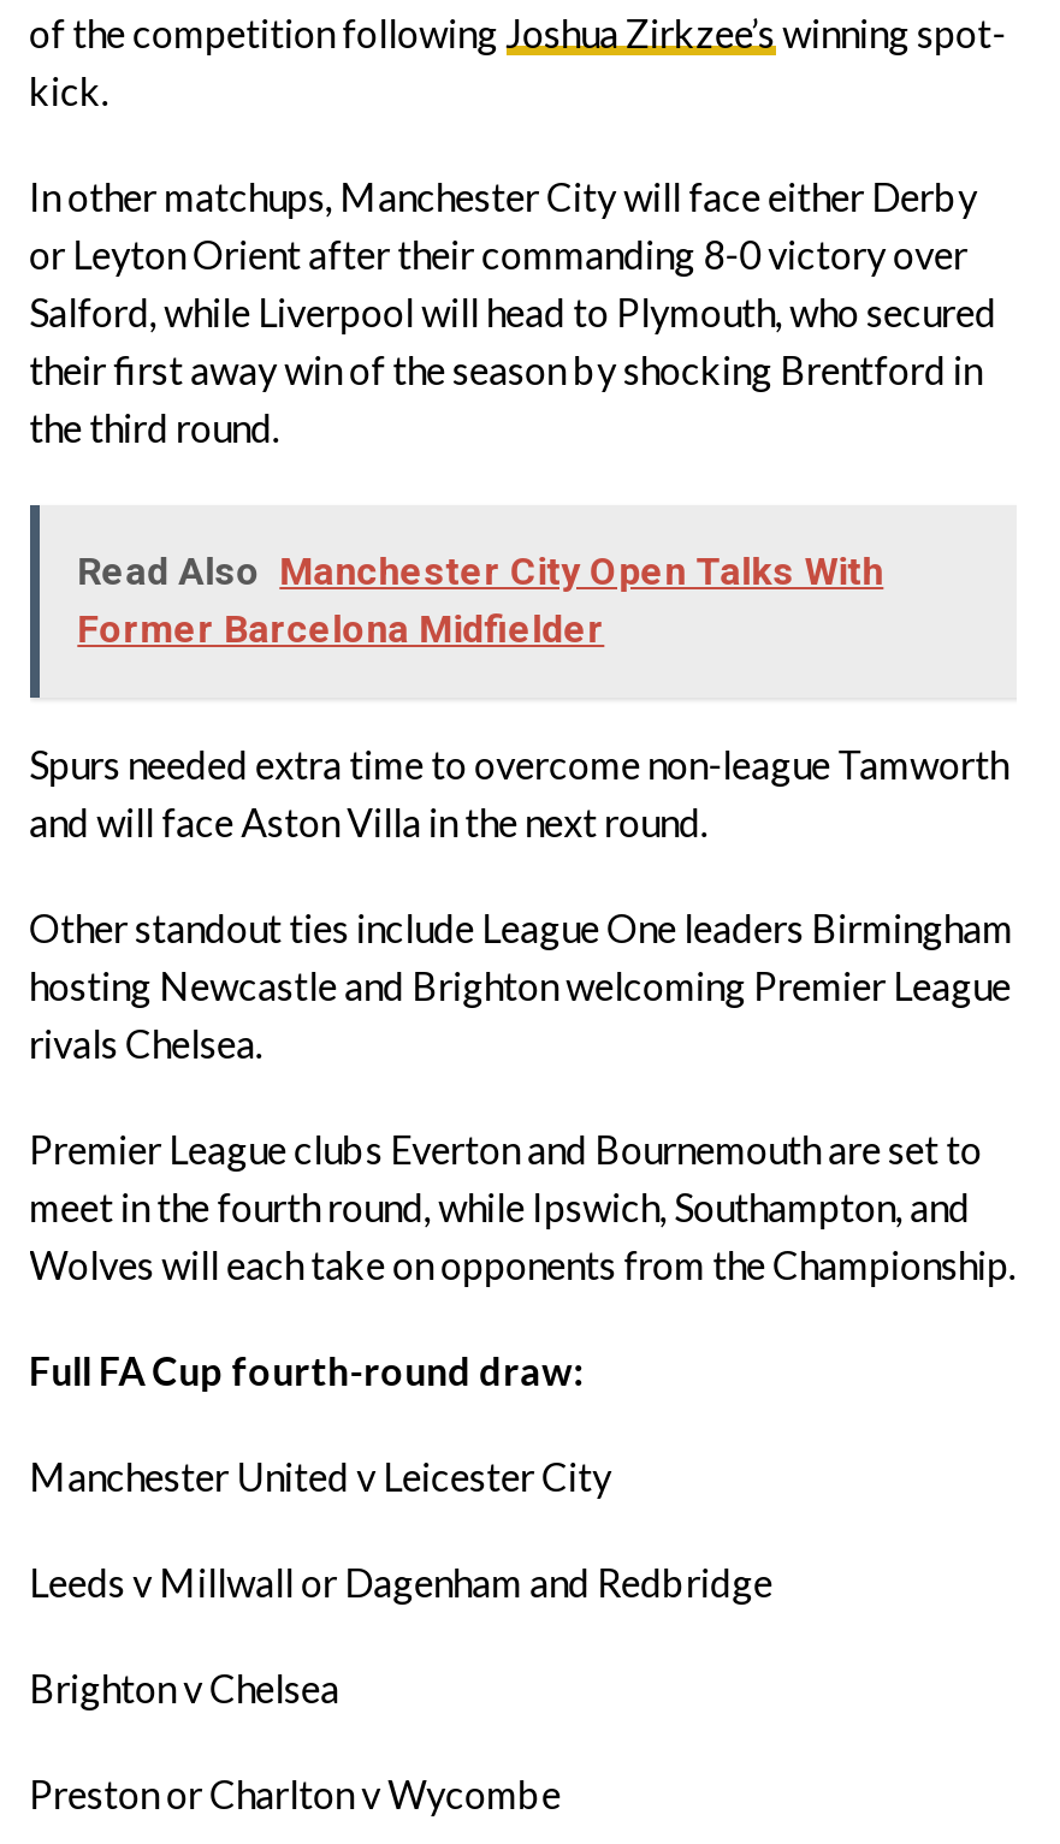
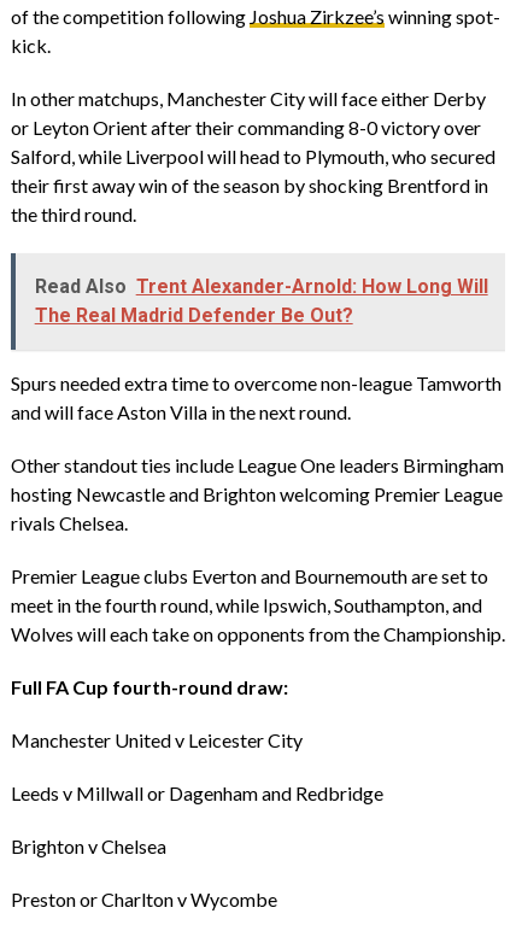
[77,549,884,652] Read Also Manchester City Open Talks With | Former Barcelona Midfielder -> [35,275,488,327] Read Also Trent Alexander-Arnold: How Long Will | The Real Madrid Defender Be Out?

